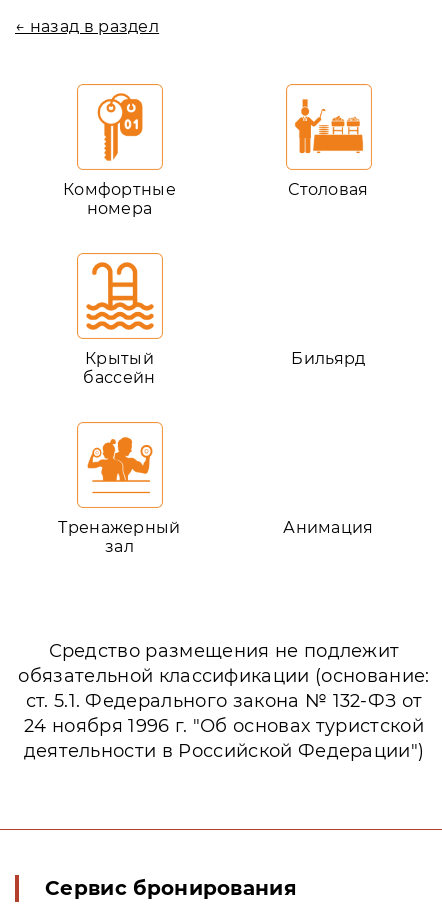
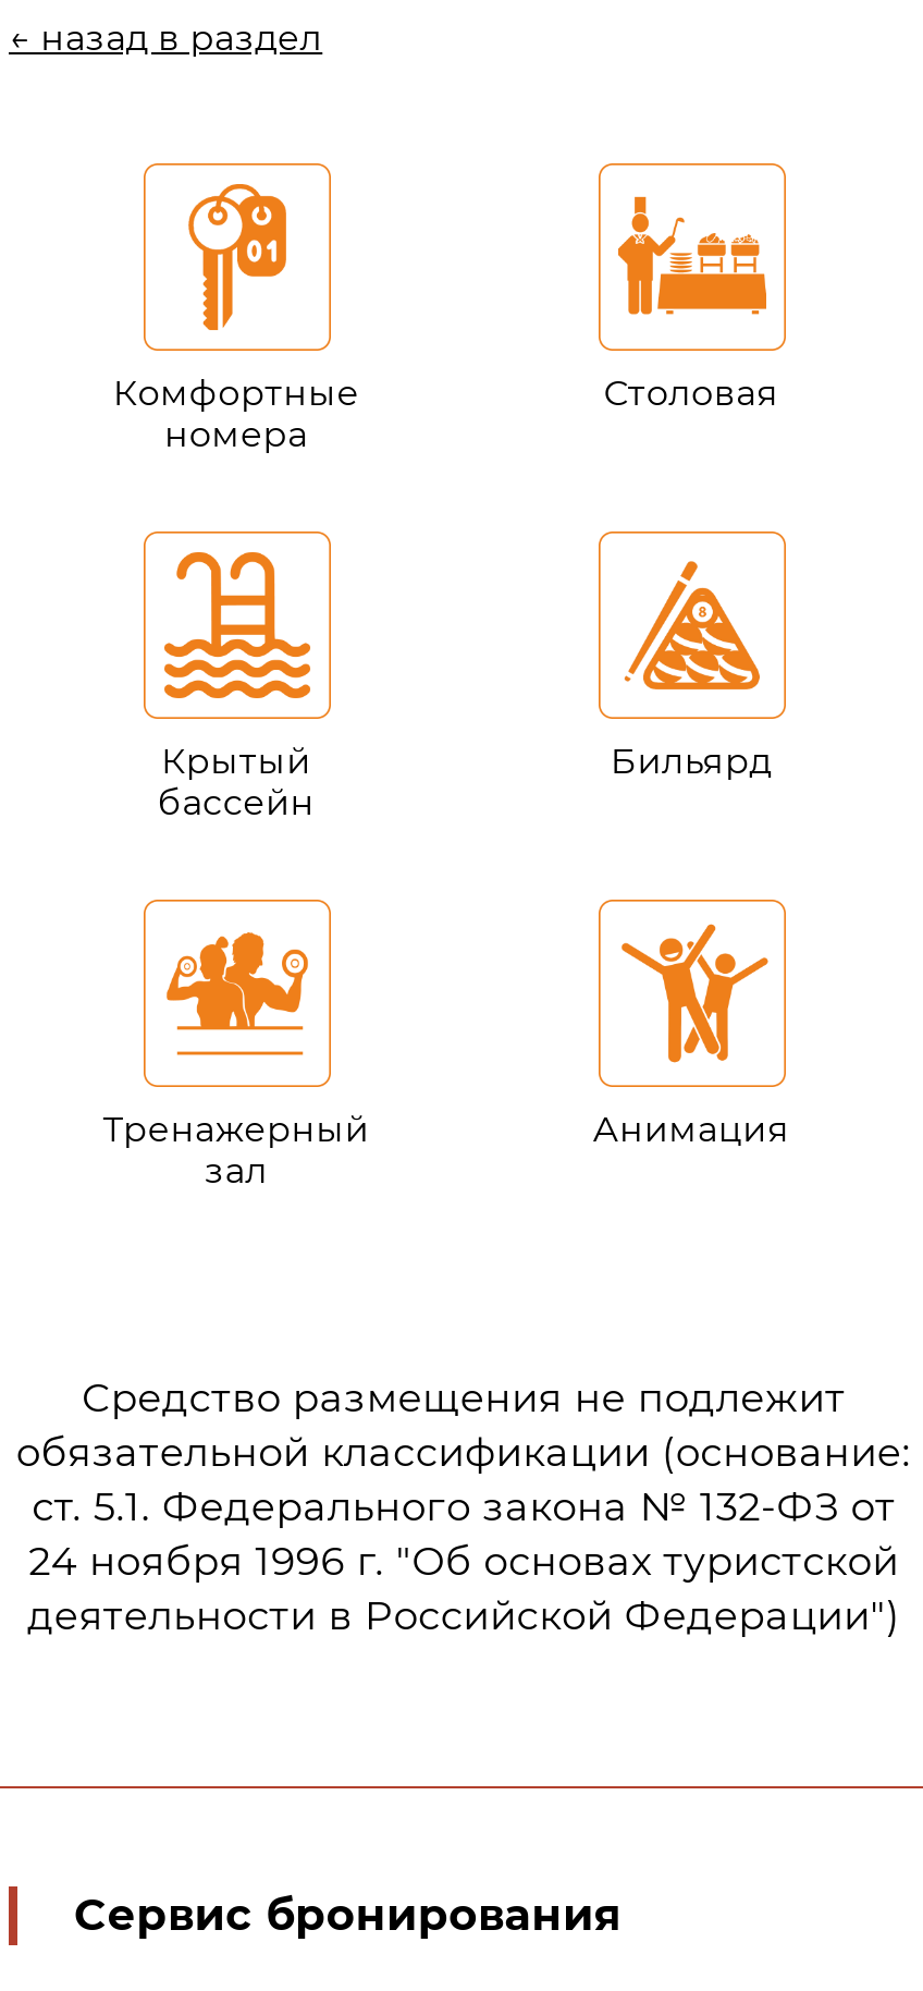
none -> [596,529,788,721] [image]
none -> [596,897,788,1089] [image]

